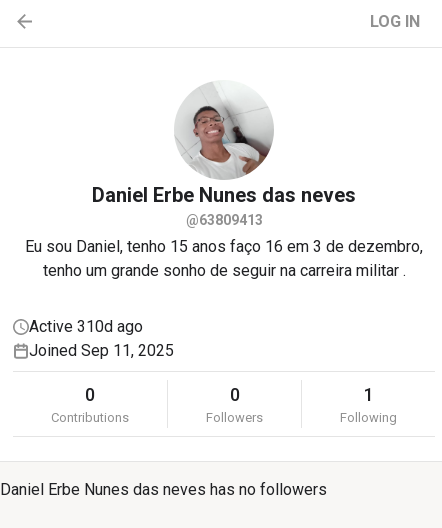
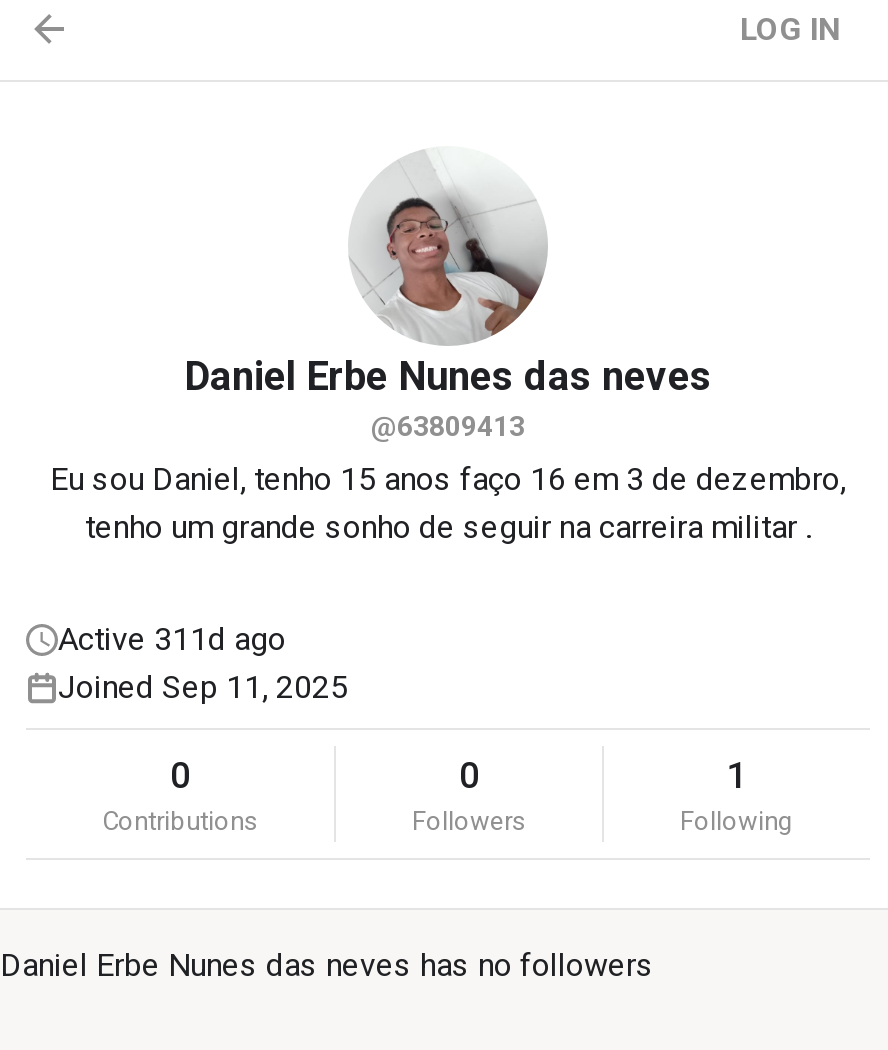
[29,317,143,336] Active 310d ago -> [58,620,286,658] Active 311d ago

